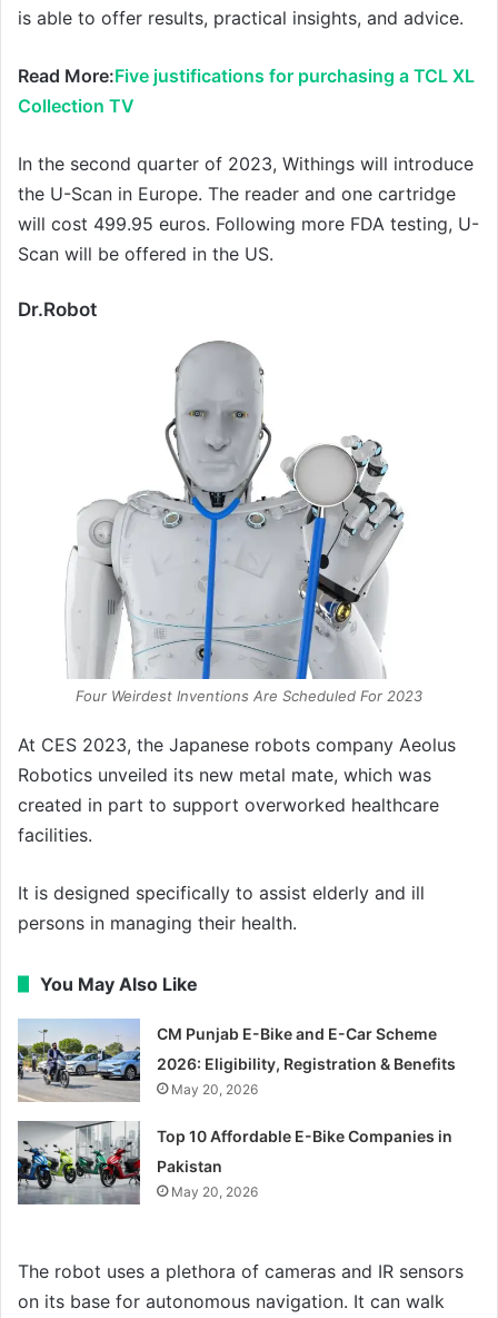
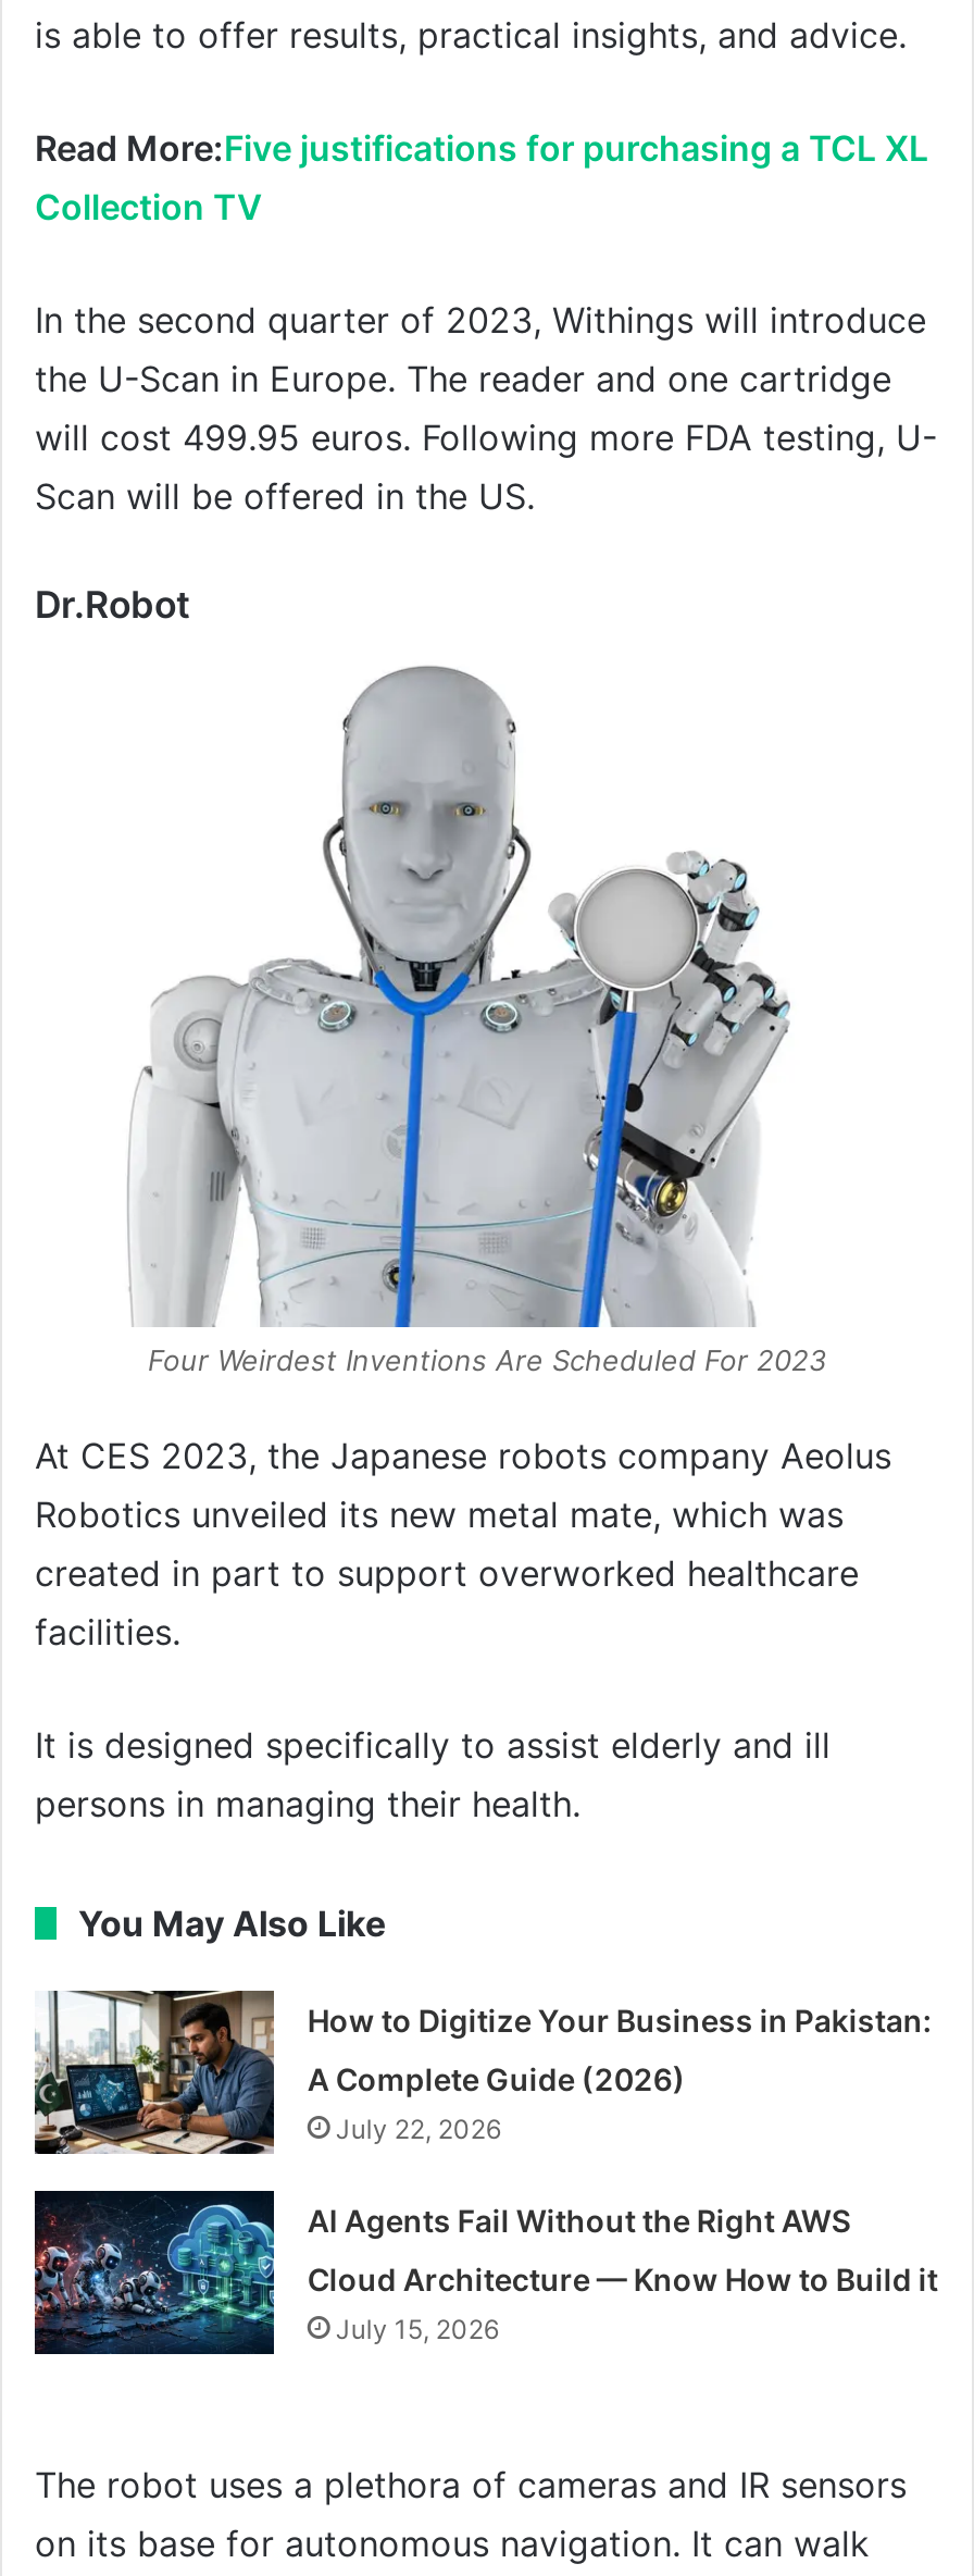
[17,1019,437,1102] [image] | CM Punjab E-Bike and E-Car Scheme -> [35,1989,931,2156] [image] | How to Digitize Your Business in Pakistan:
[157,1054,456,1098] 2026: Eligibility, Registration & Benefits | May 20, 2026 -> [307,2061,685,2145] A Complete Guide (2026) | July 22, 2026
[17,1120,453,1206] [image] | Top 10 Affordable E-Bike Companies in -> [33,2189,851,2356] [image] | AI Agents Fail Without the Right AWS
[157,1157,258,1200] Pakistan | May 20, 2026 -> [307,2261,938,2346] Cloud Architecture — Know How to Build it | July 15, 2026

